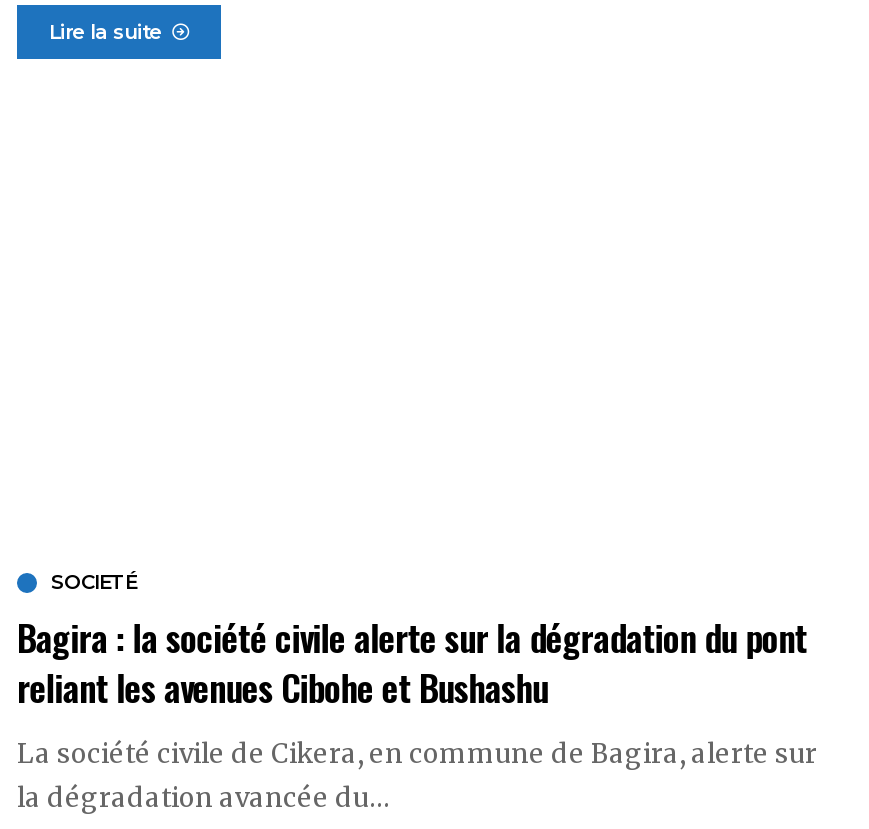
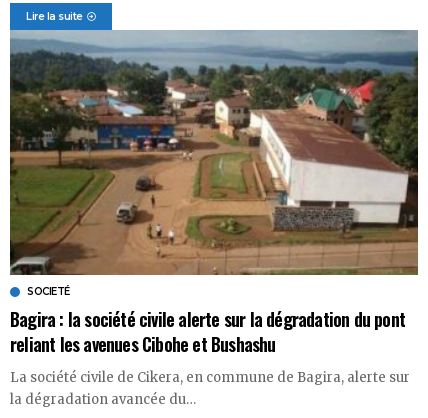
none -> [9,29,419,276] [image]

